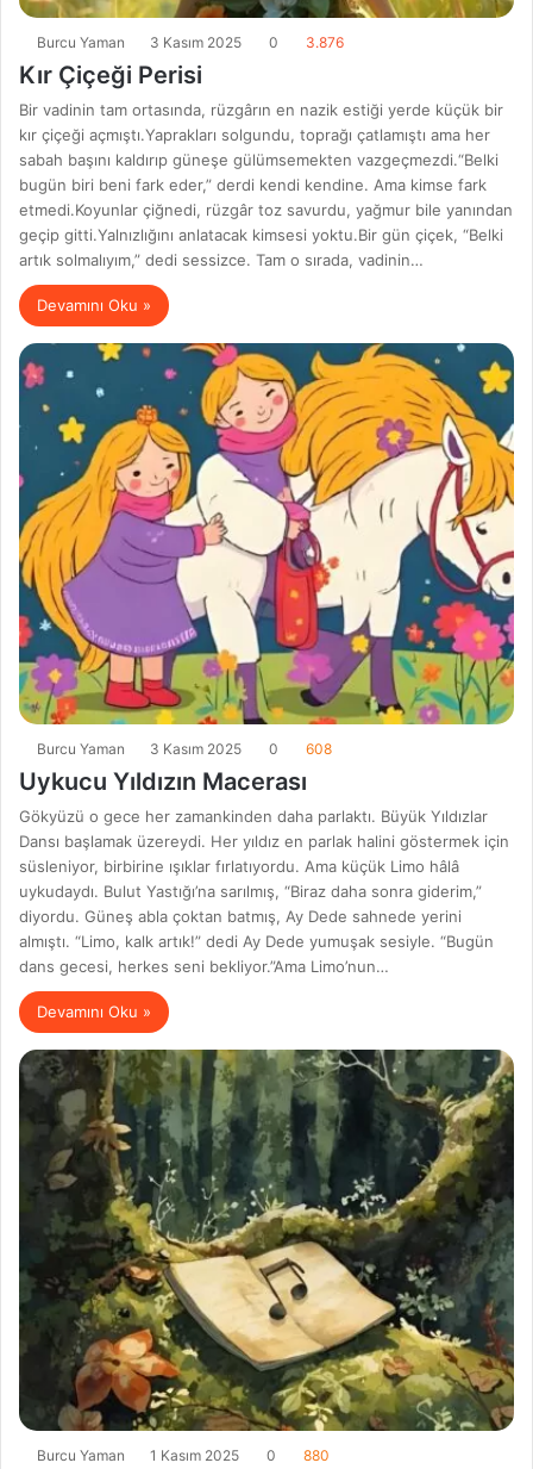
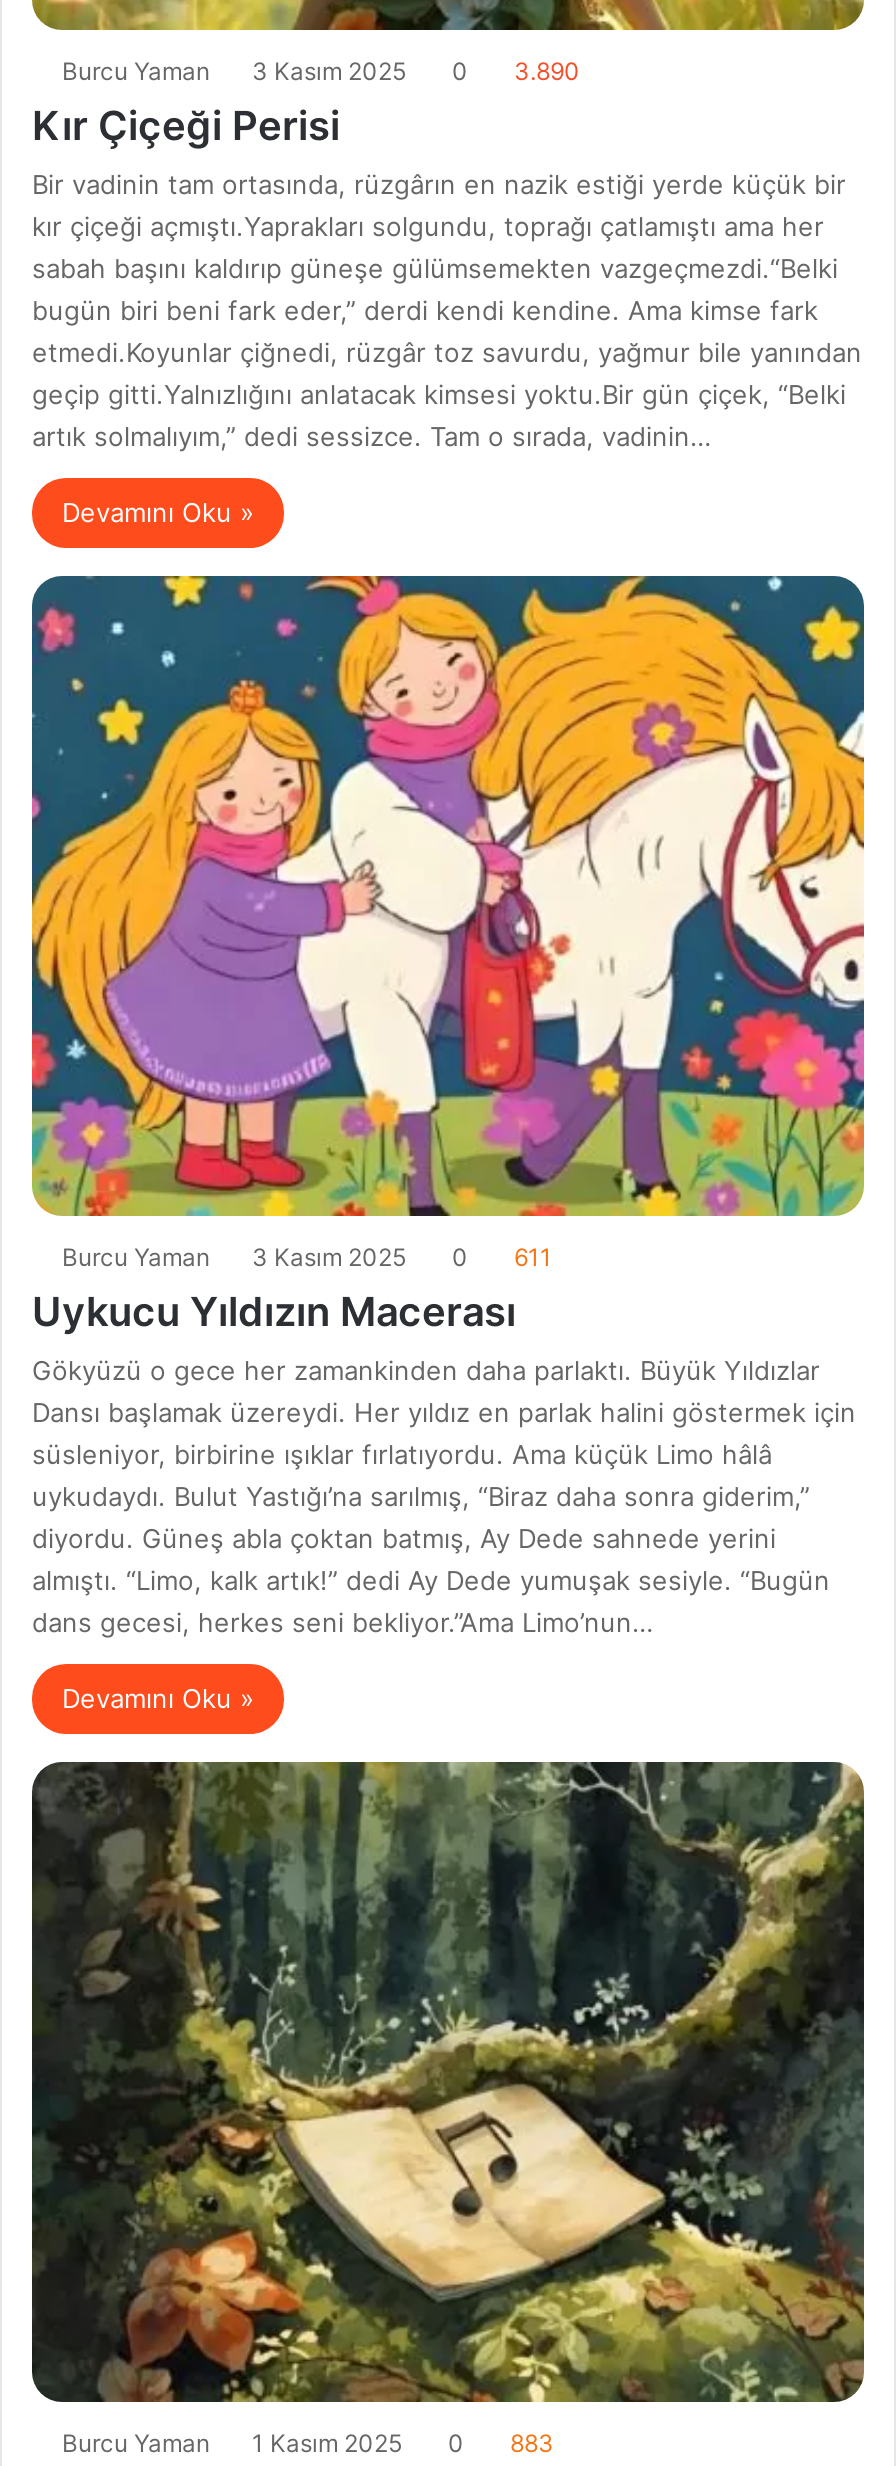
[37,33,344,51] Burcu Yaman 3 Kasım 2025 0 3.876 -> [62,55,580,85] Burcu Yaman 3 Kasım 2025 0 3.890
[37,740,332,757] Burcu Yaman 3 Kasım 2025 0 608 -> [62,1241,552,1271] Burcu Yaman 3 Kasım 2025 0 611
[37,1446,330,1464] Burcu Yaman 1 Kasım 2025 0 880 -> [62,2427,554,2457] Burcu Yaman 1 Kasım 2025 0 883

